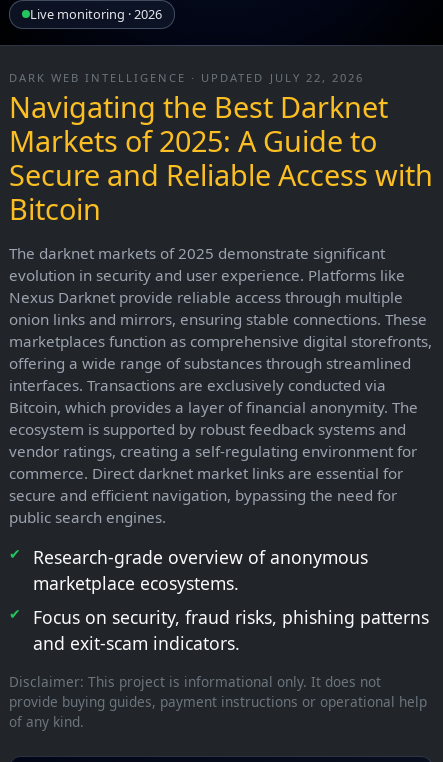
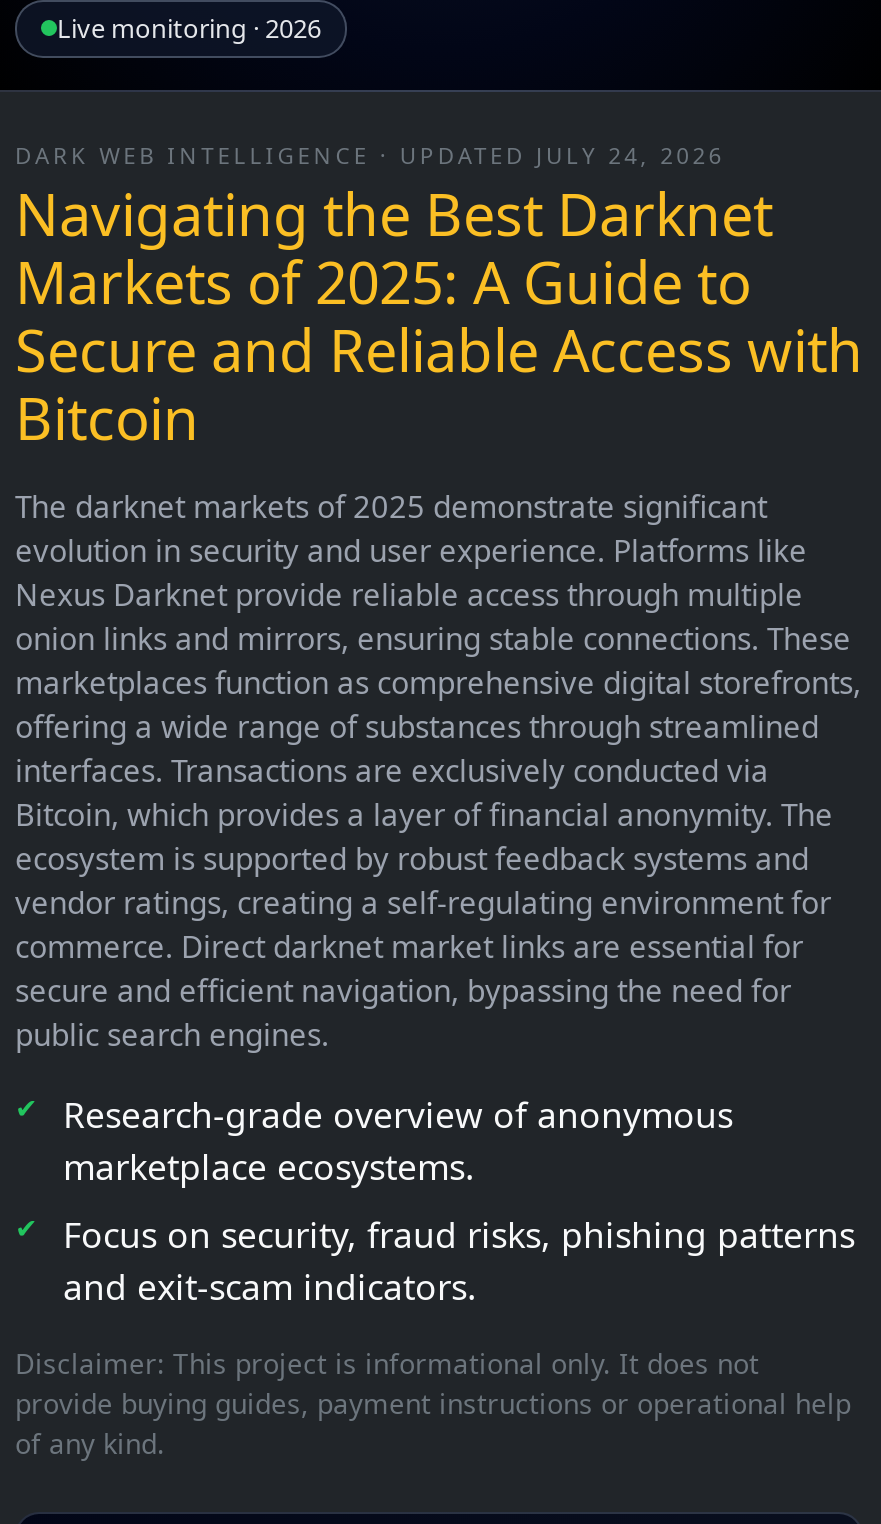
[9,69,364,84] DARK WEB INTELLIGENCE · UPDATED JULY 22, 2026 -> [15,139,724,169] DARK WEB INTELLIGENCE · UPDATED JULY 24, 2026

